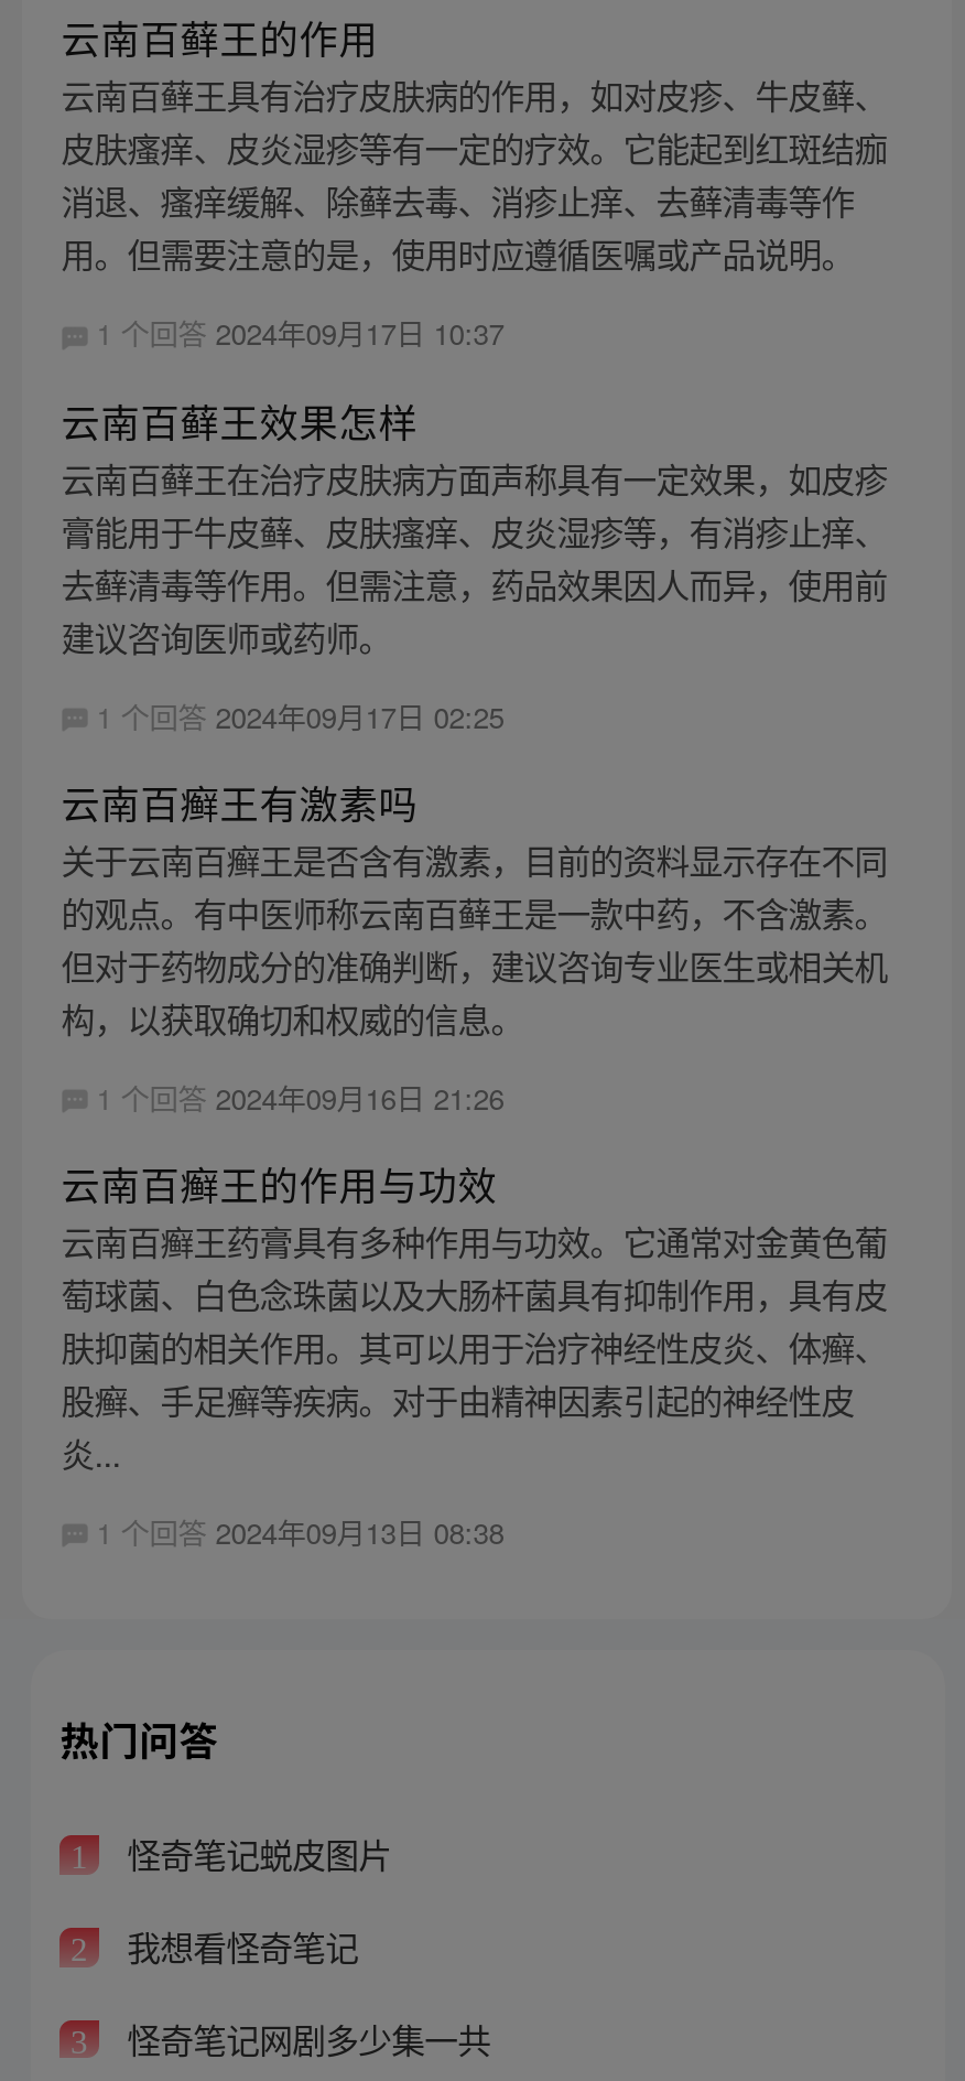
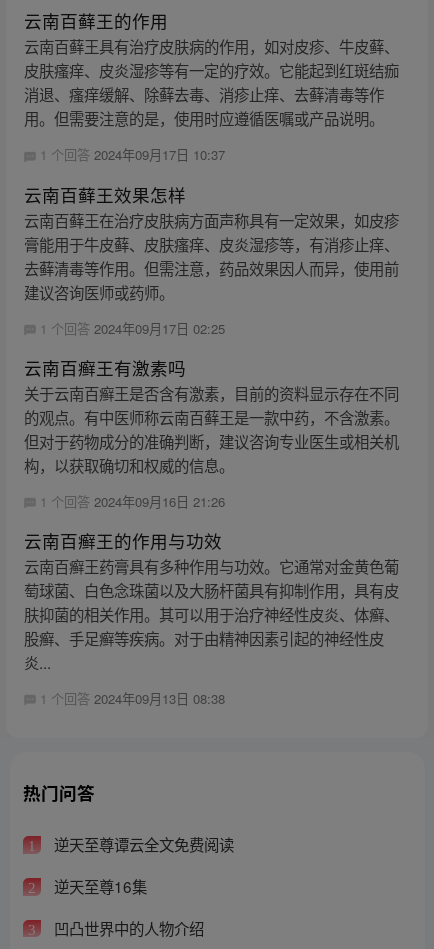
[118,1830,391,1878] 怪奇笔记蜕皮图片 -> [50,833,234,855] 逆天至尊谭云全文免费阅读
[118,1921,358,1970] 我想看怪奇笔记 -> [50,875,147,897] 逆天至尊16集
[118,2013,490,2062] 怪奇笔记网剧多少集一共 -> [50,917,204,939] 凹凸世界中的人物介绍

